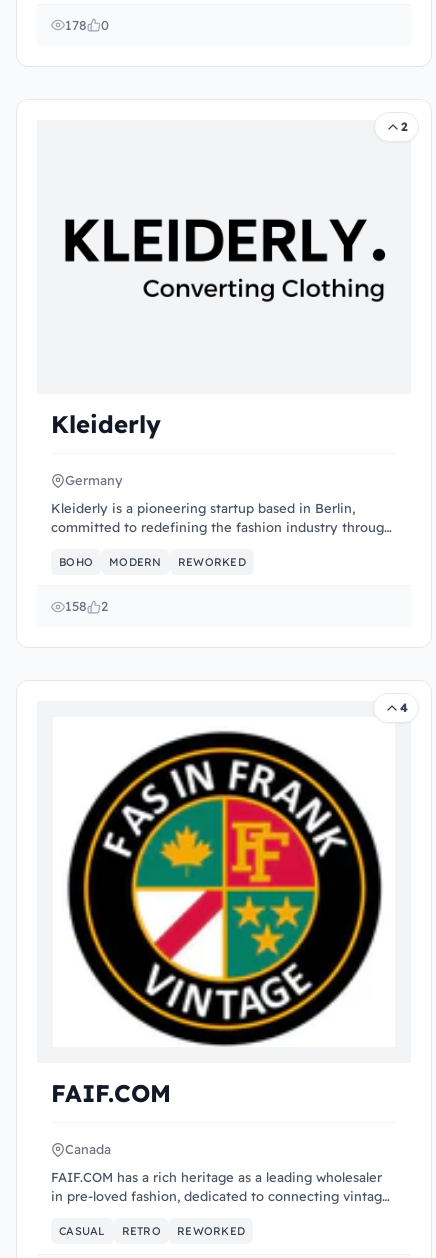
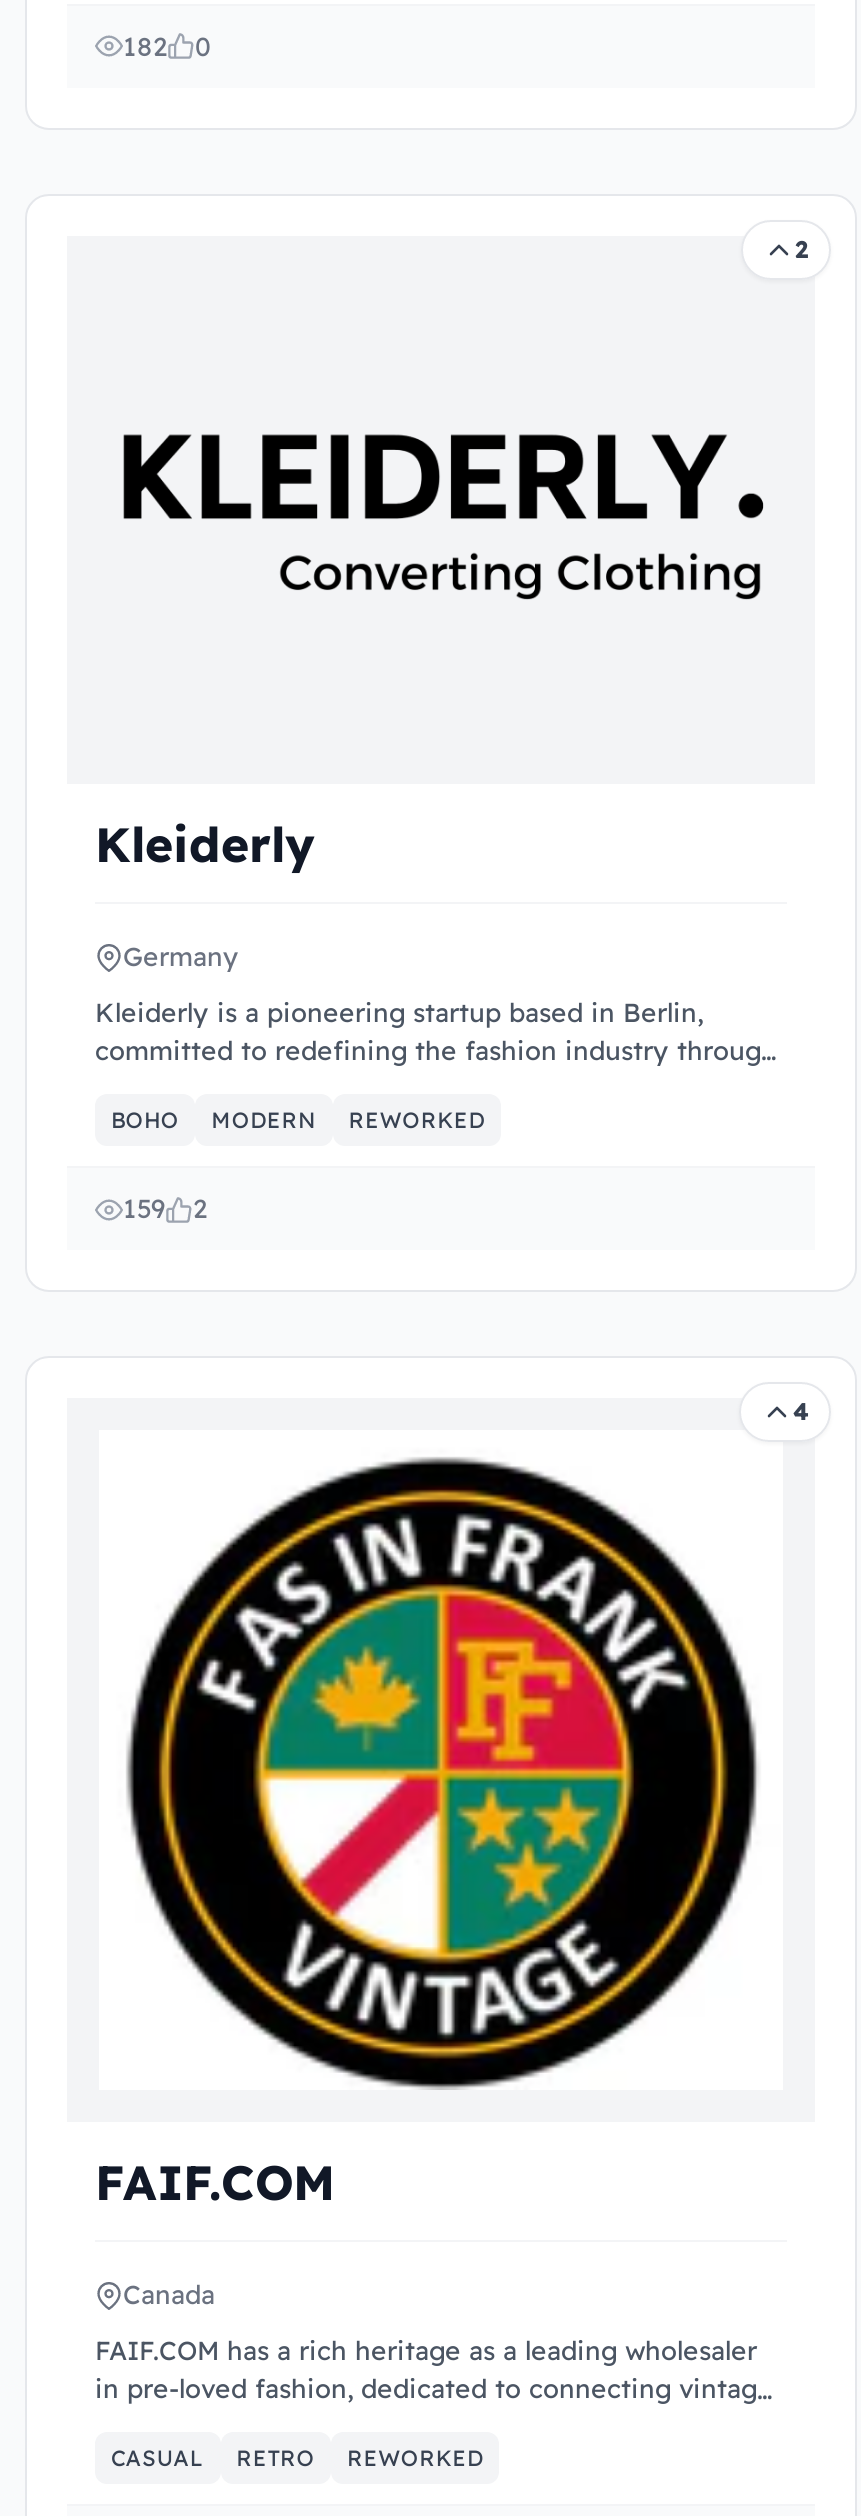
[65,16,109,32] 178 0 -> [123,29,211,61] 182 0
[65,598,87,614] 158 -> [123,1192,165,1224] 159

